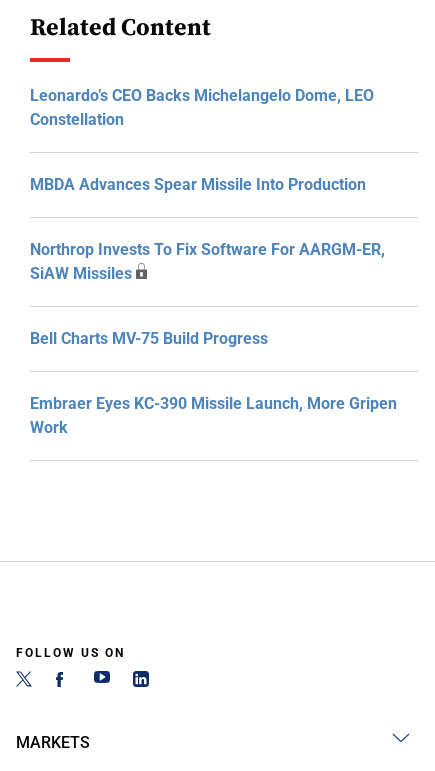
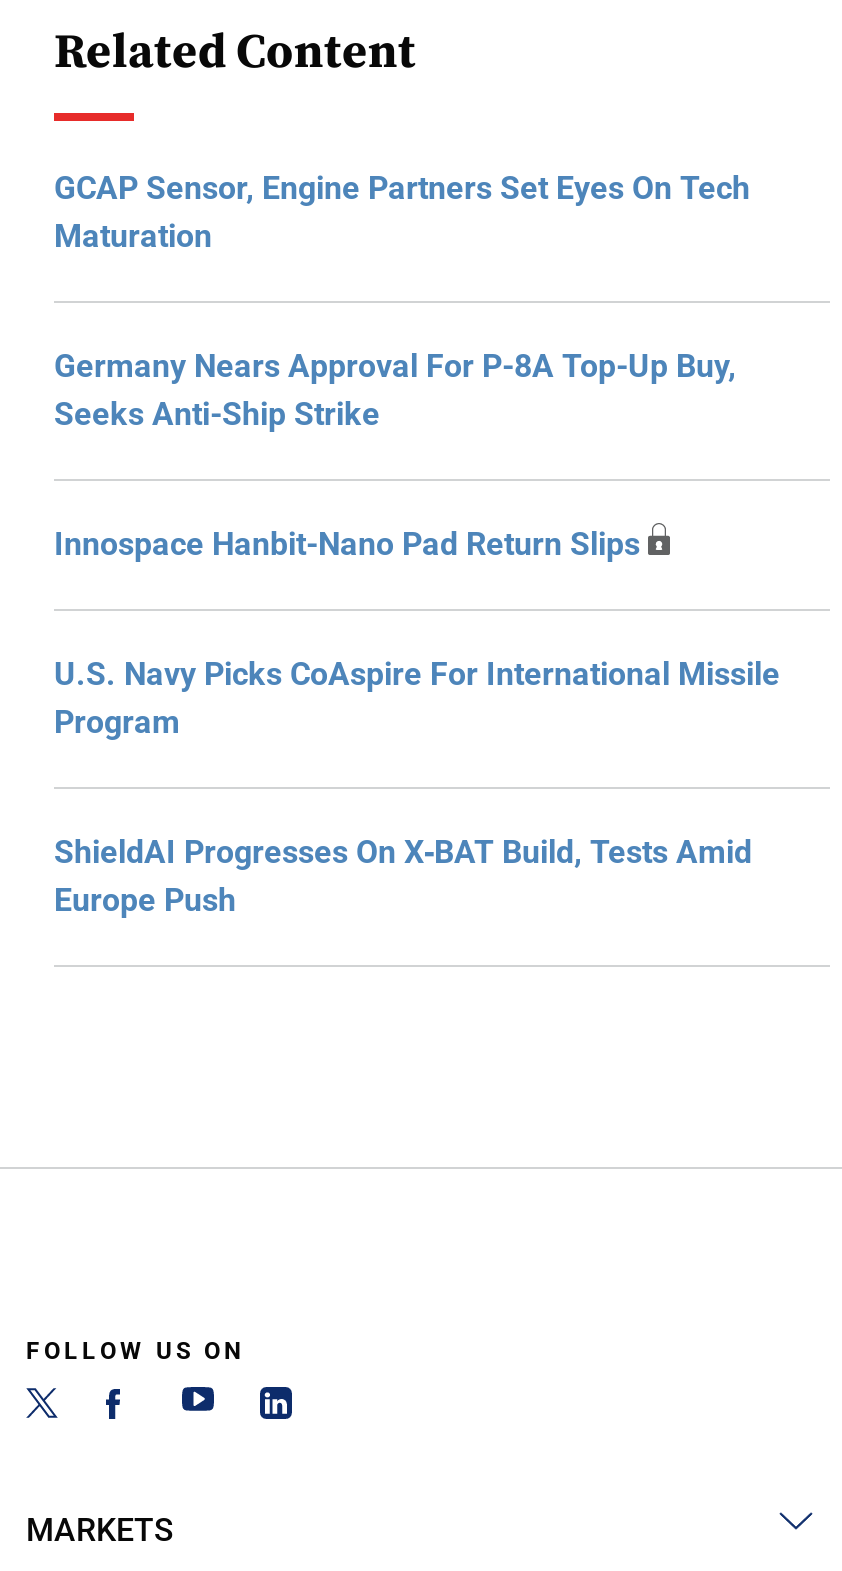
[30,86,374,129] Leonardo’s CEO Backs Michelangelo Dome, LEO | Constellation -> [54,169,750,255] GCAP Sensor, Engine Partners Set Eyes On Tech | Maturation
[30,175,366,194] MBDA Advances Spear Missile Into Production -> [54,347,736,433] Germany Nears Approval For P-8A Top-Up Buy, | Seeks Anti-Ship Strike
[30,240,385,283] Northrop Invests To Fix Software For AARGM-ER, | SiAW Missiles -> [54,525,640,563] Innospace Hanbit-Nano Pad Return Slips
[30,329,268,348] Bell Charts MV-75 Build Progress -> [54,655,780,741] U.S. Navy Picks CoAspire For International Missile | Program
[30,394,397,437] Embraer Eyes KC-390 Missile Launch, More Gripen | Work -> [54,833,752,919] ShieldAI Progresses On X‑BAT Build, Tests Amid | Europe Push

